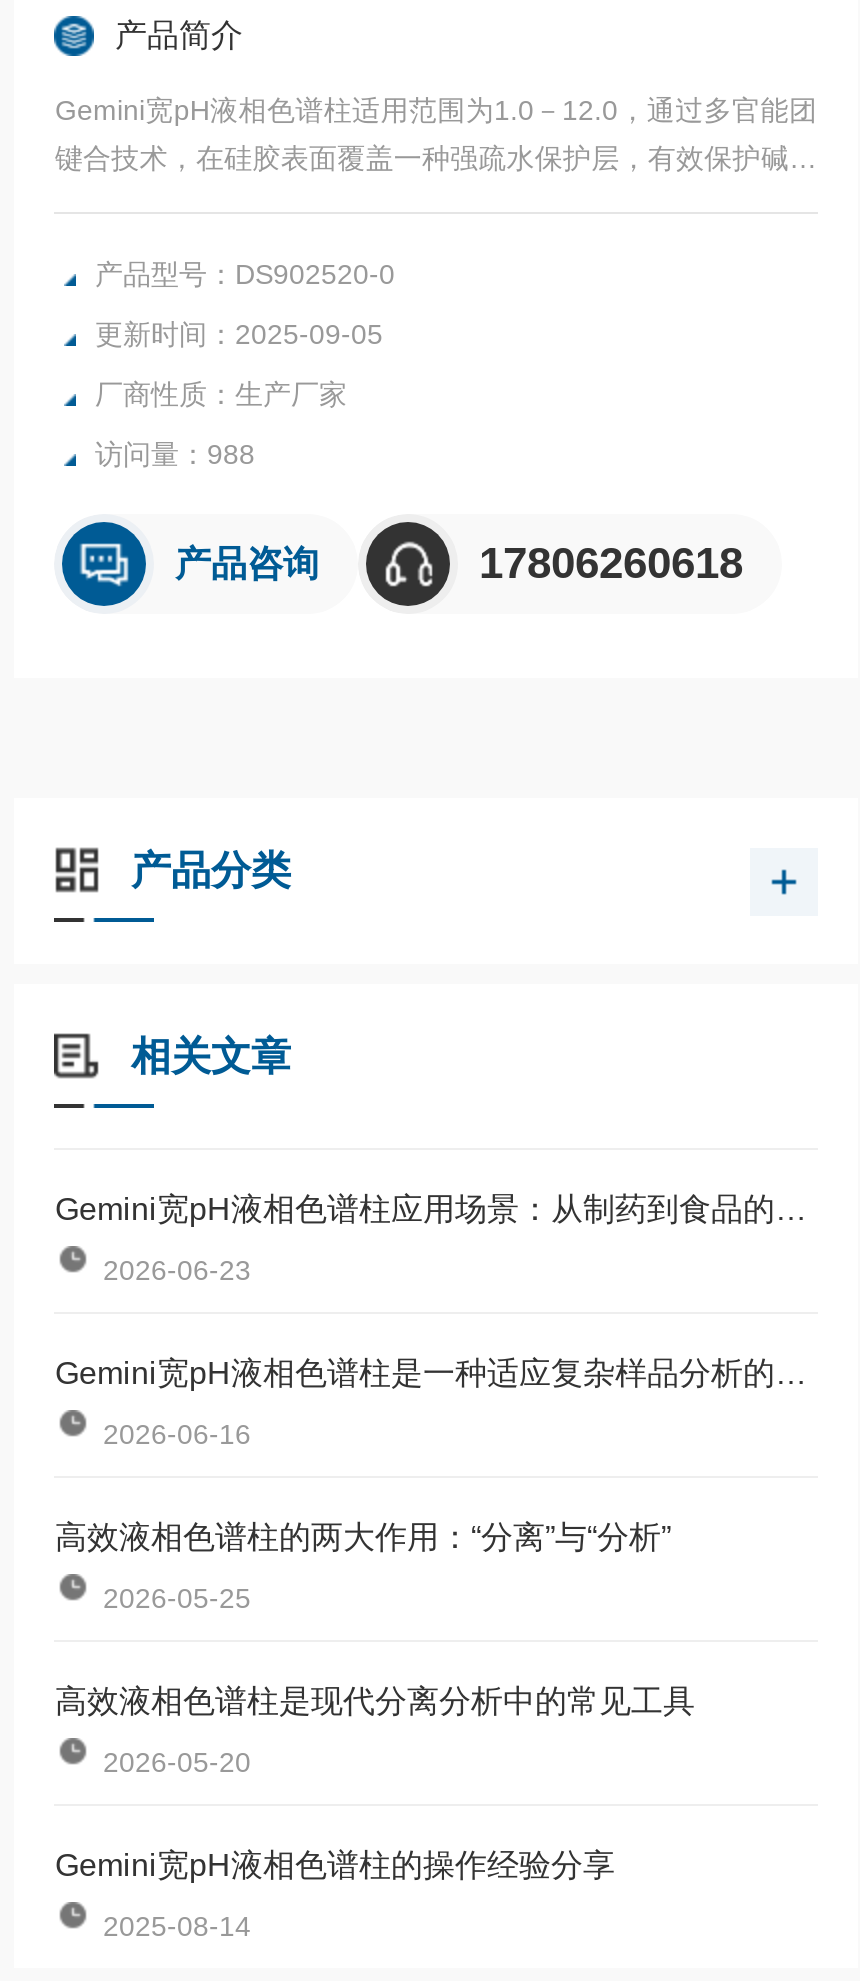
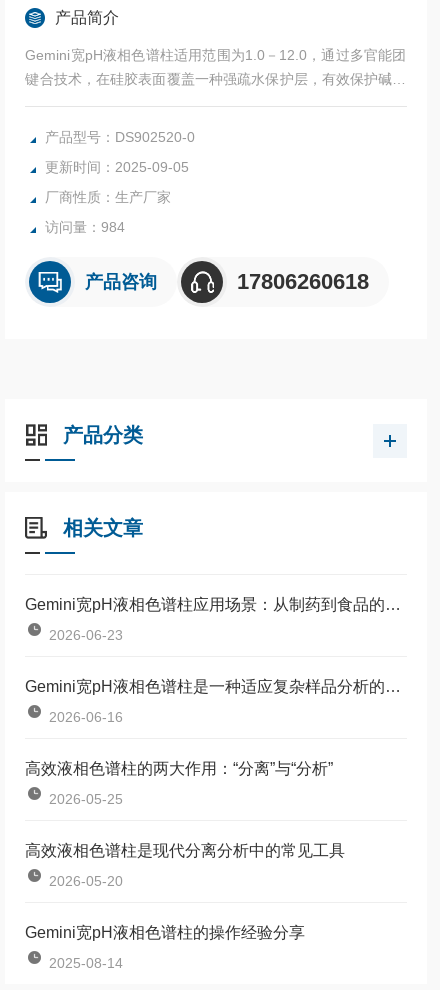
[95,438,255,470] 访问量：988 -> [45,219,125,235] 访问量：984

